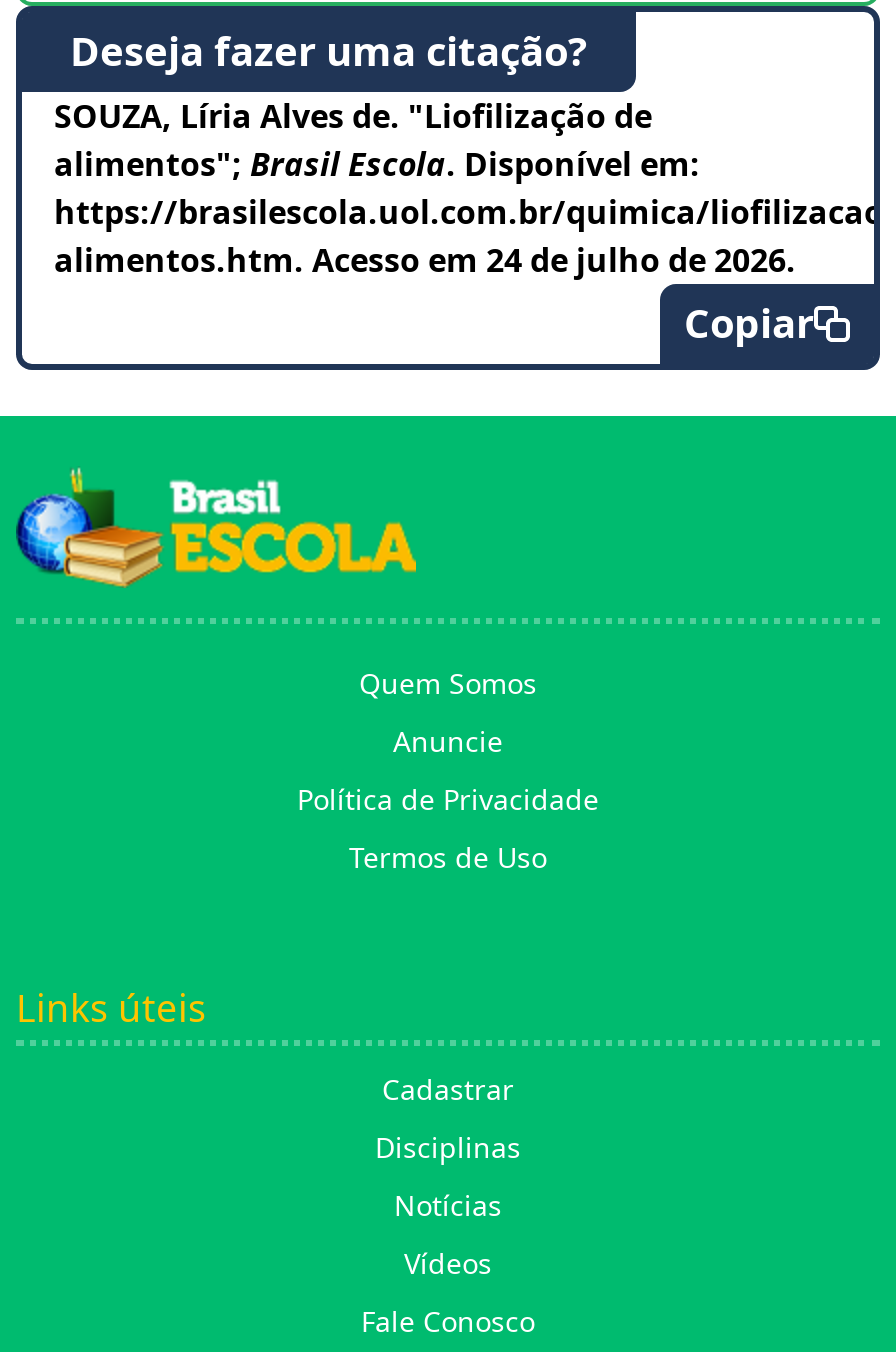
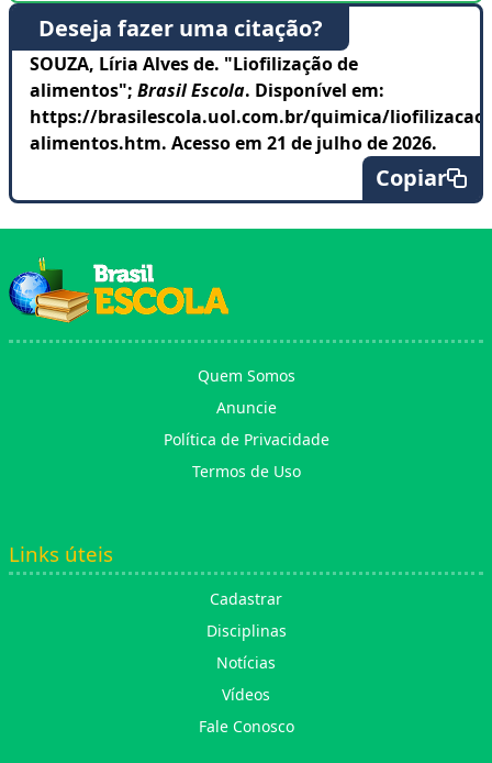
[54,238,796,282] alimentos.htm. Acesso em 24 de julho de 2026. -> [30,131,437,155] alimentos.htm. Acesso em 21 de julho de 2026.

